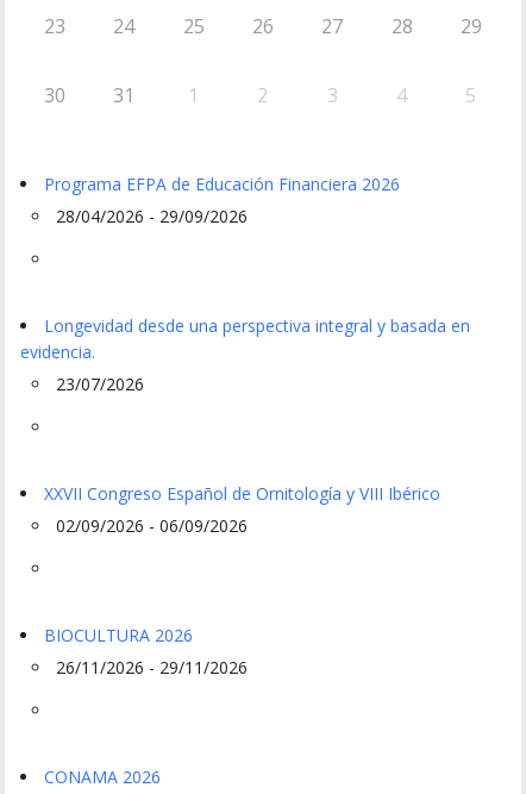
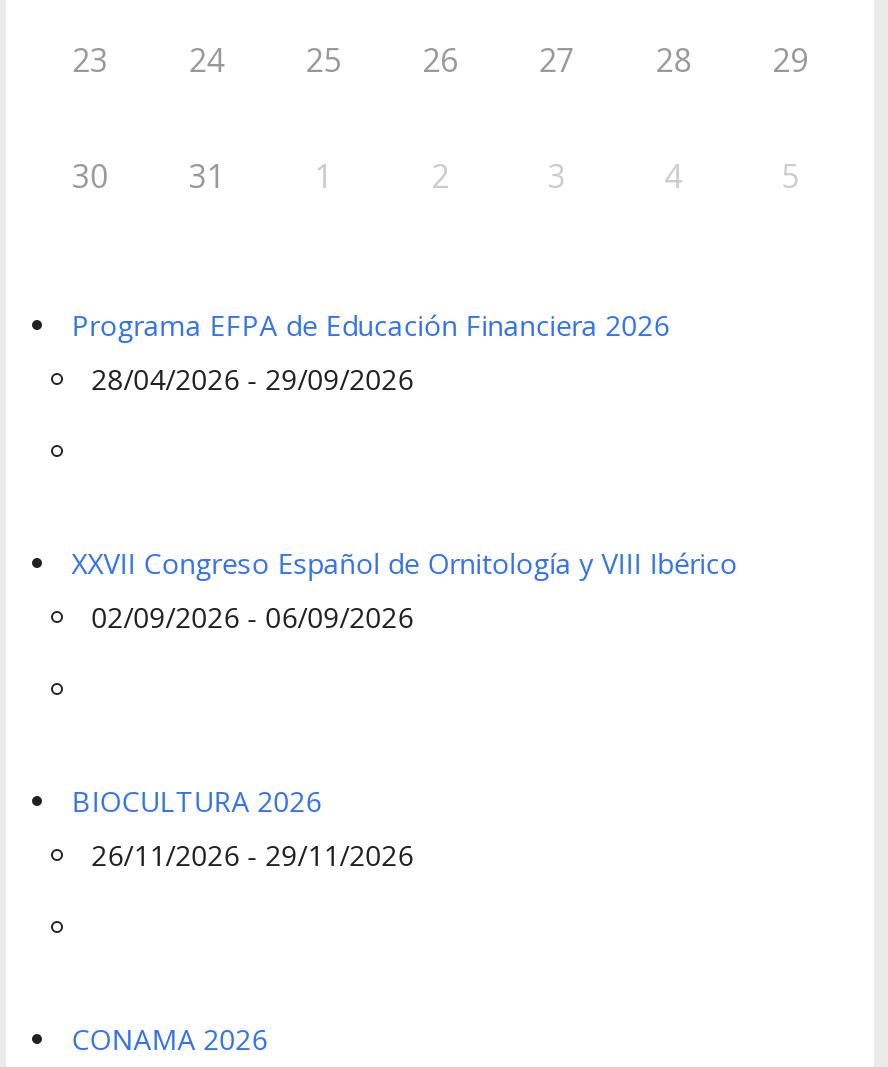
[20,315,470,395] Longevidad desde una perspectiva integral y basada en | evidencia. | 23/07/2026 -> none

